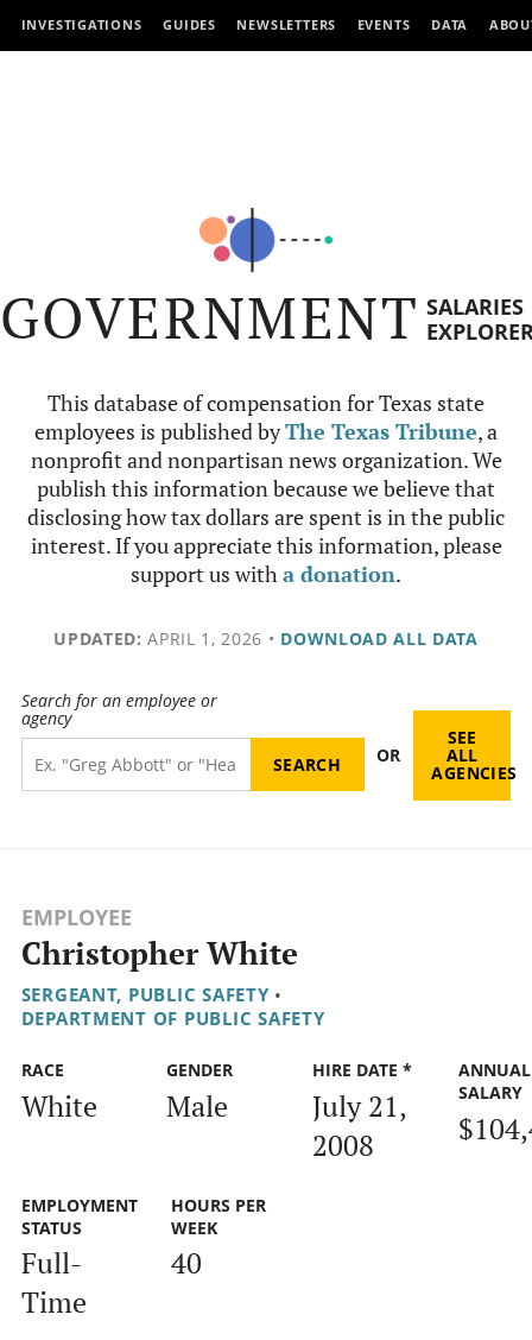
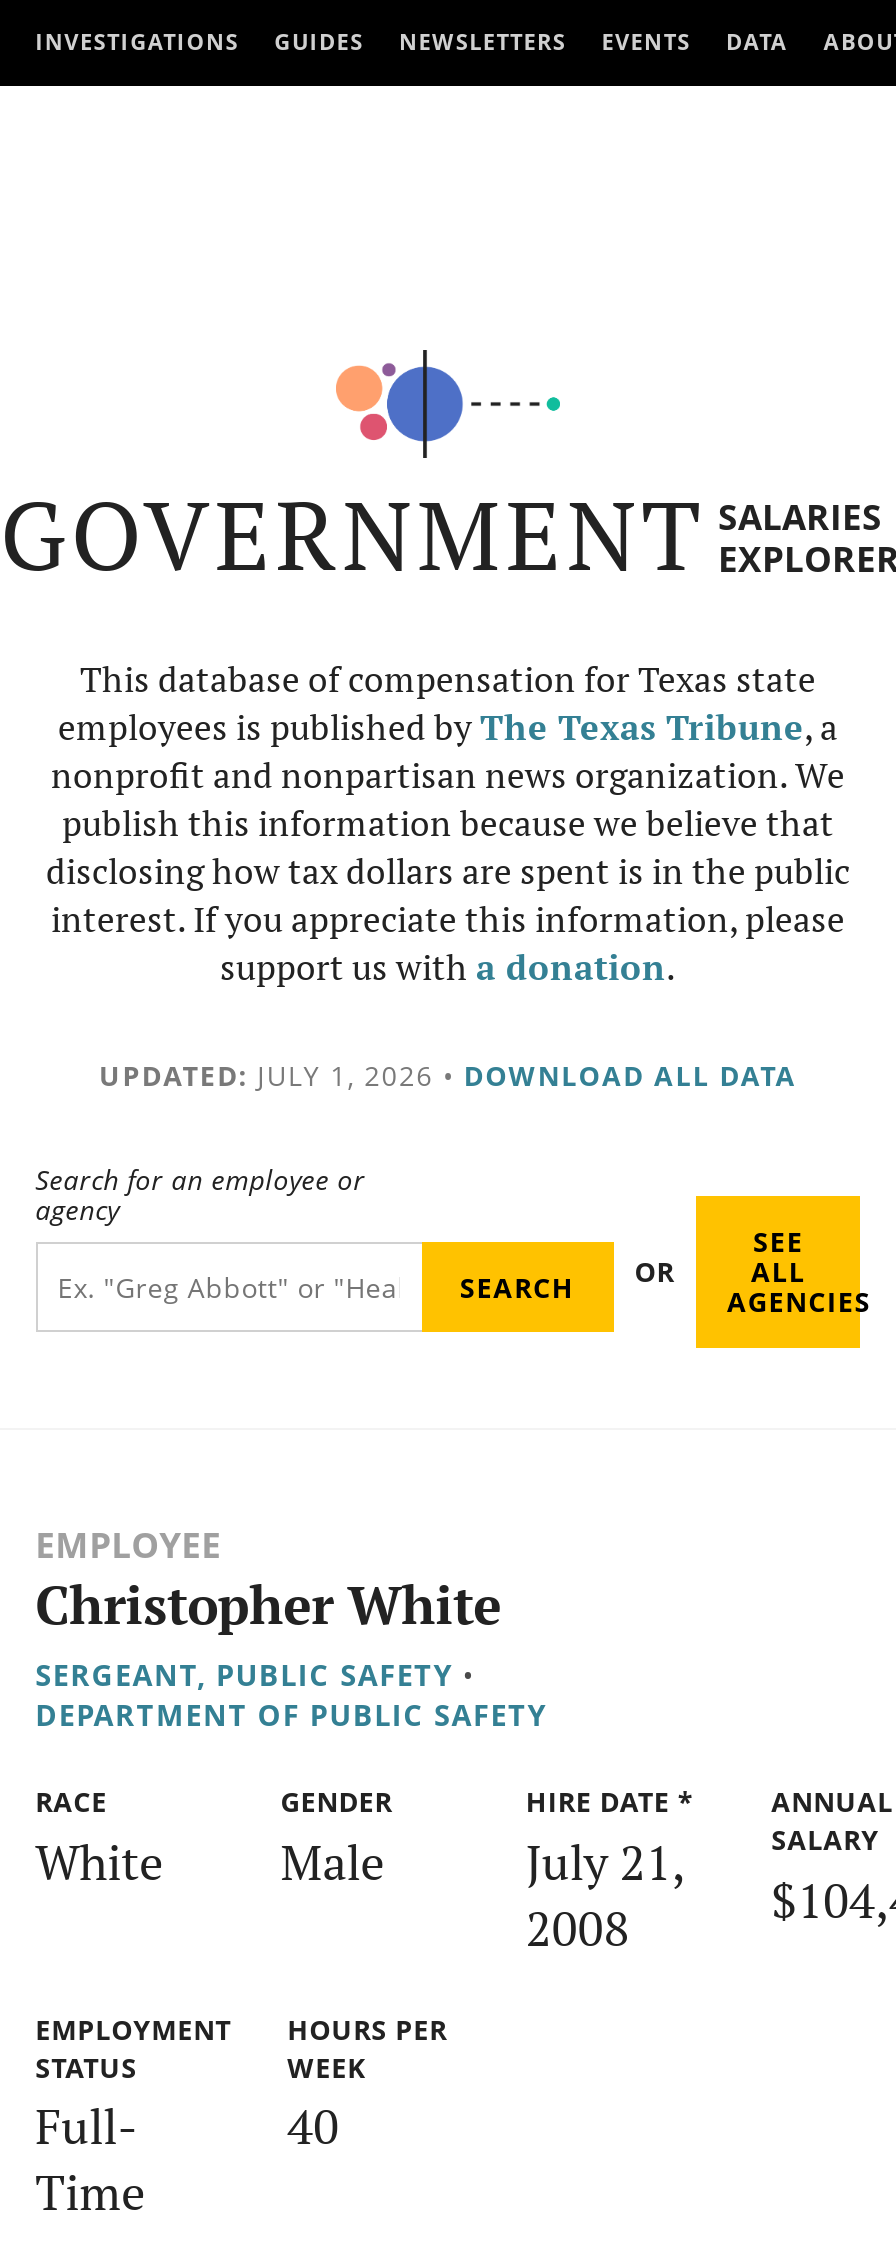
[54,627,478,650] UPDATED: APRIL 1, 2026 • DOWNLOAD ALL DATA -> [99,1056,797,1094] UPDATED: JULY 1, 2026 • DOWNLOAD ALL DATA

